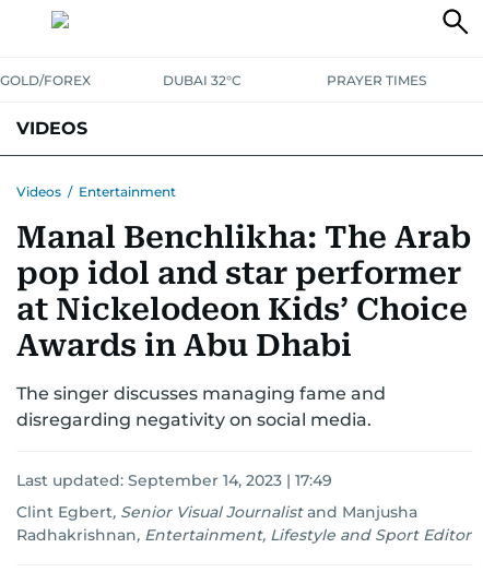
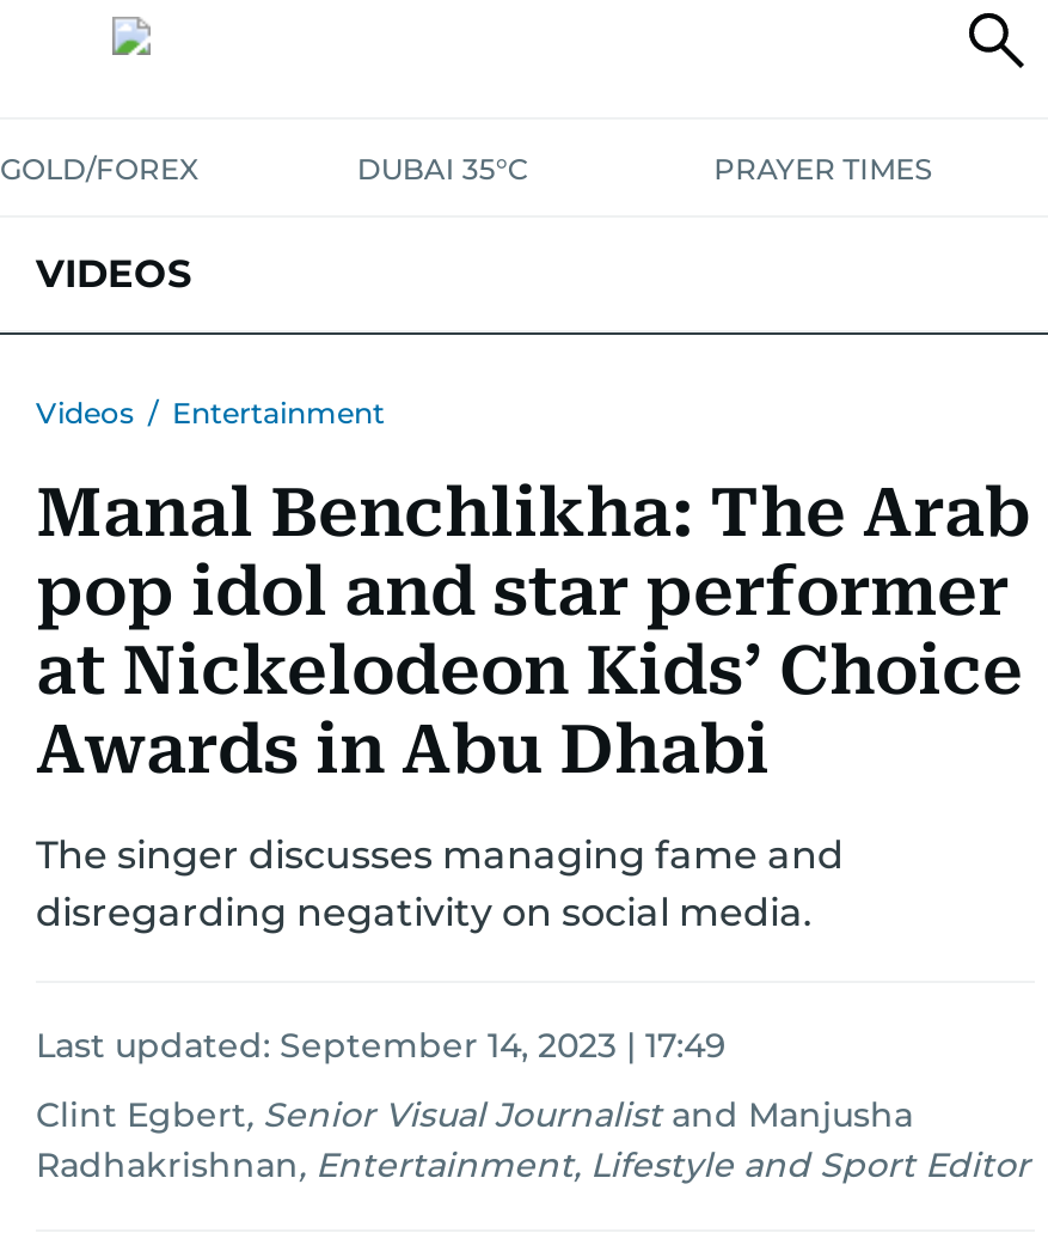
[163,72,242,88] DUBAI 32°C -> [357,151,529,187] DUBAI 35°C

